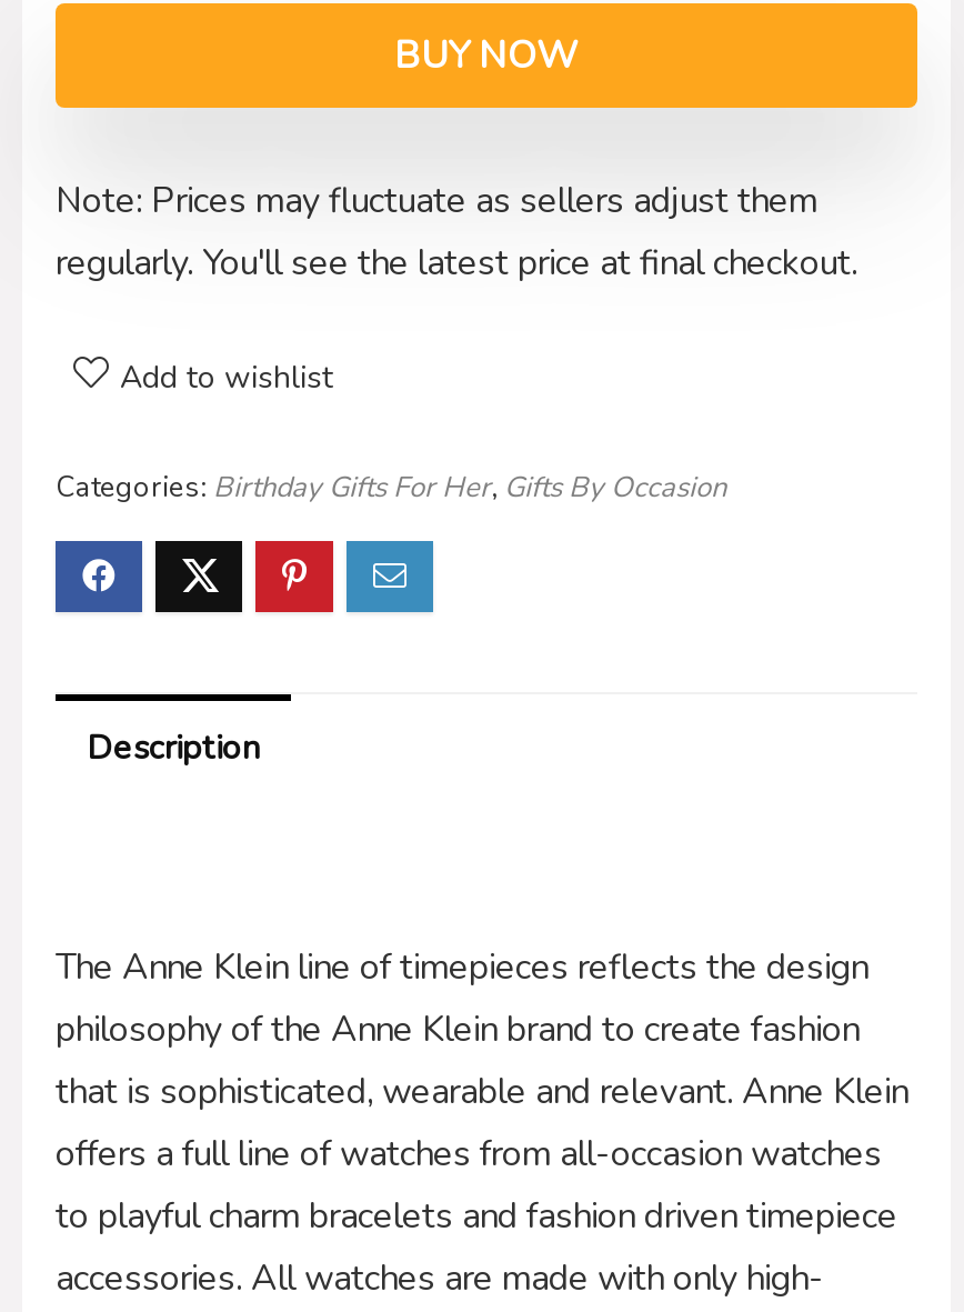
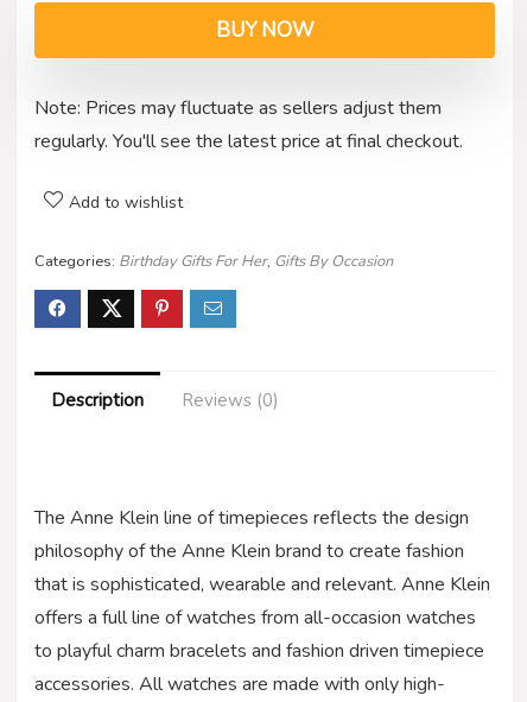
none -> [182,388,279,412] Reviews (0)

